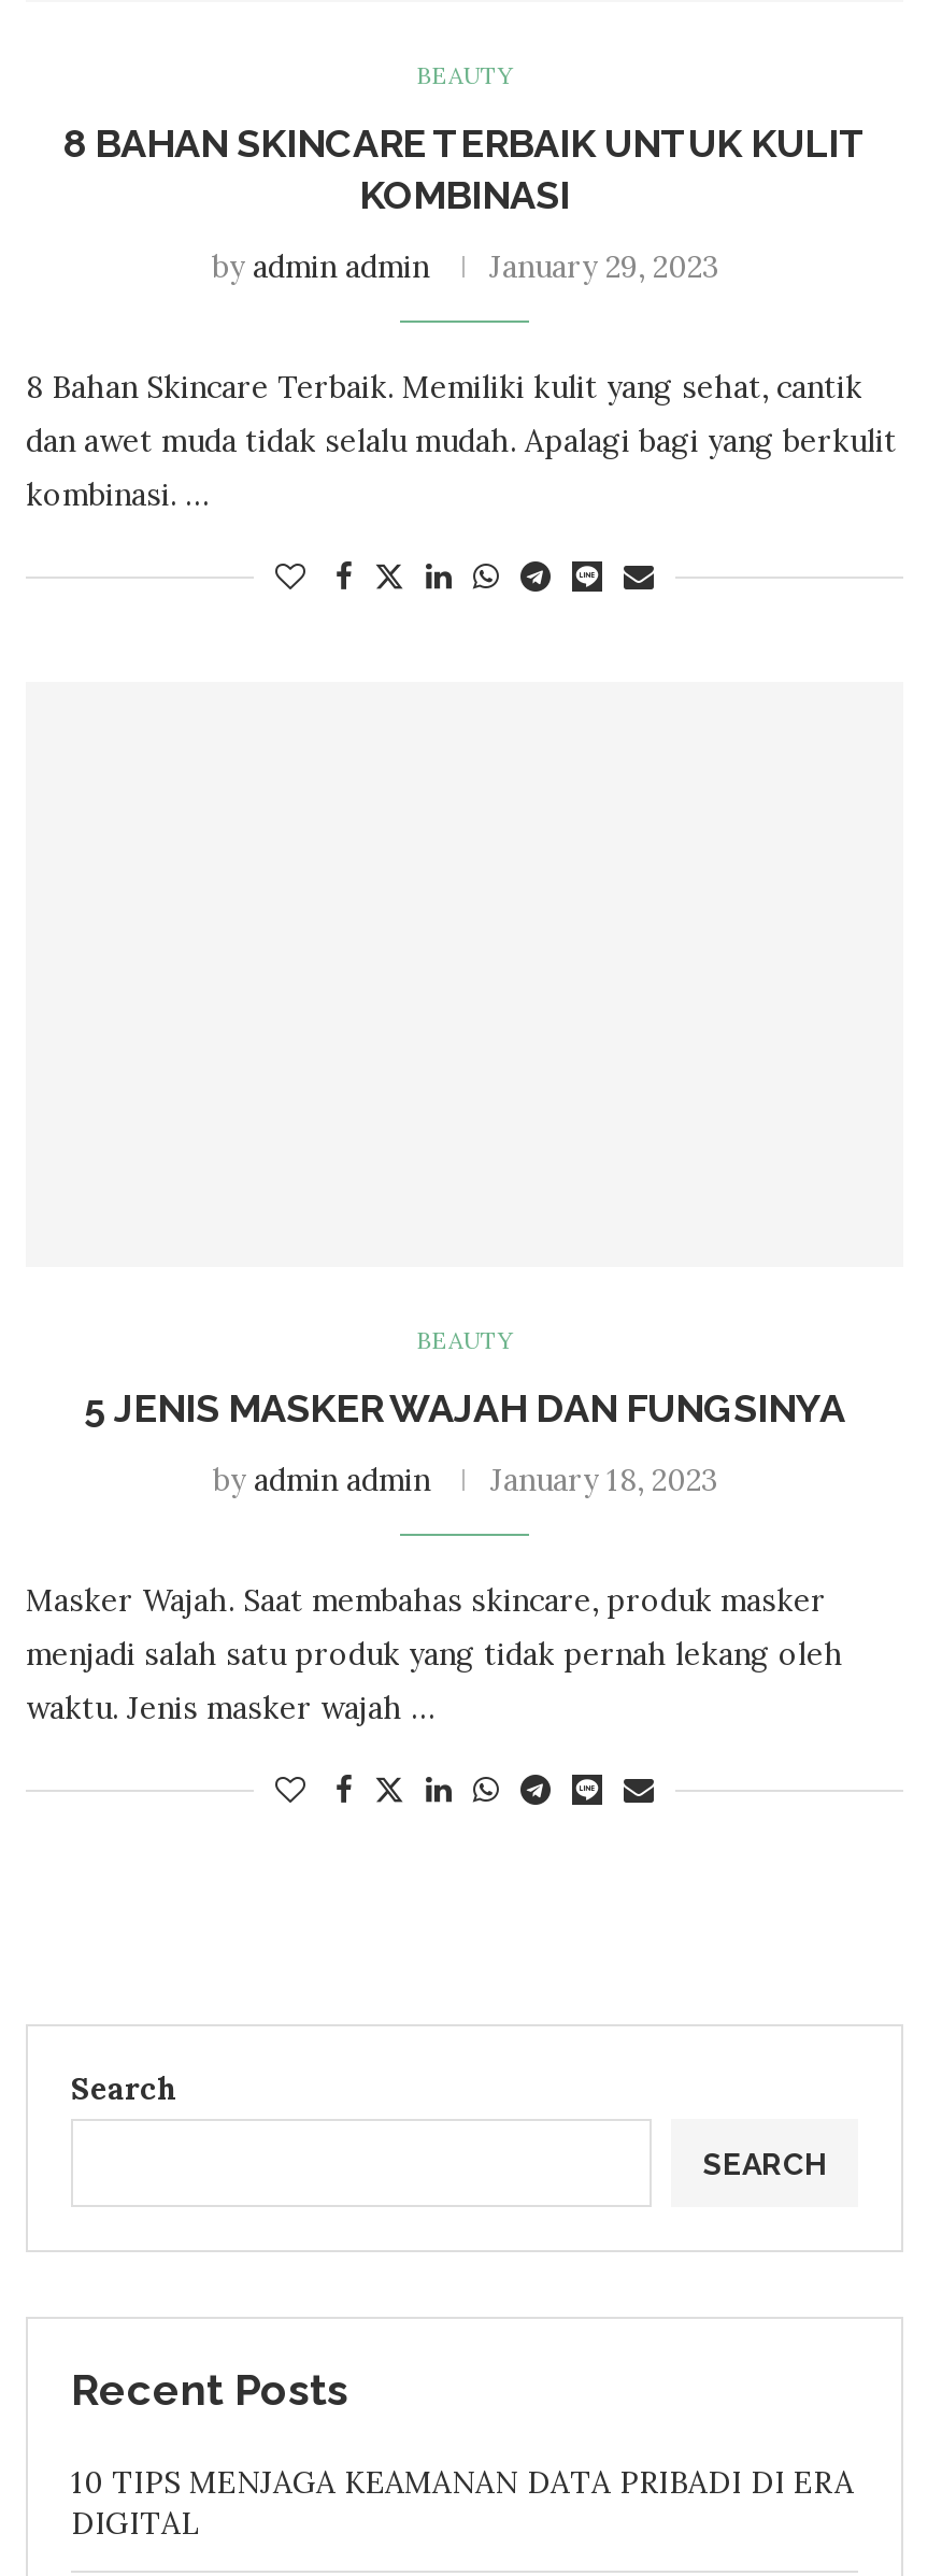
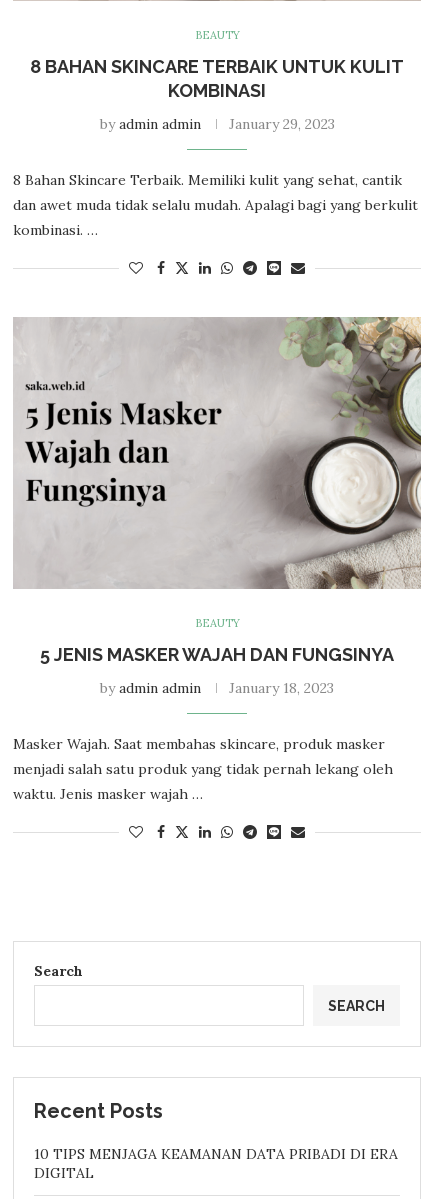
none -> [13,316,422,590] [image]

